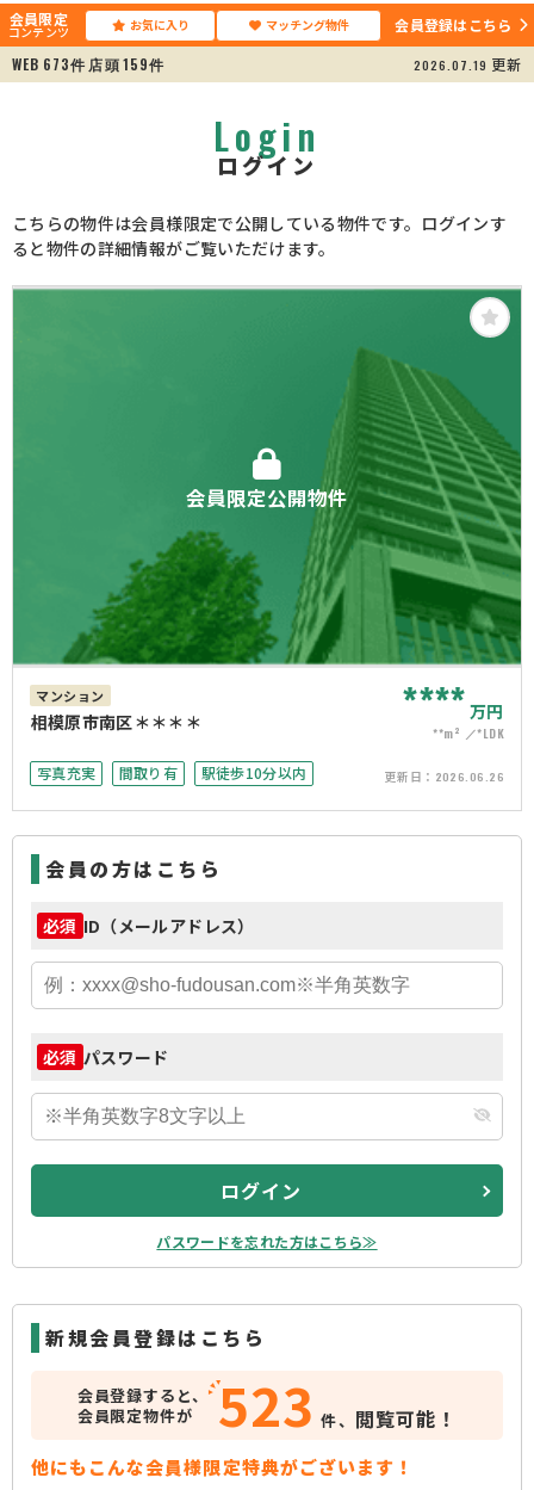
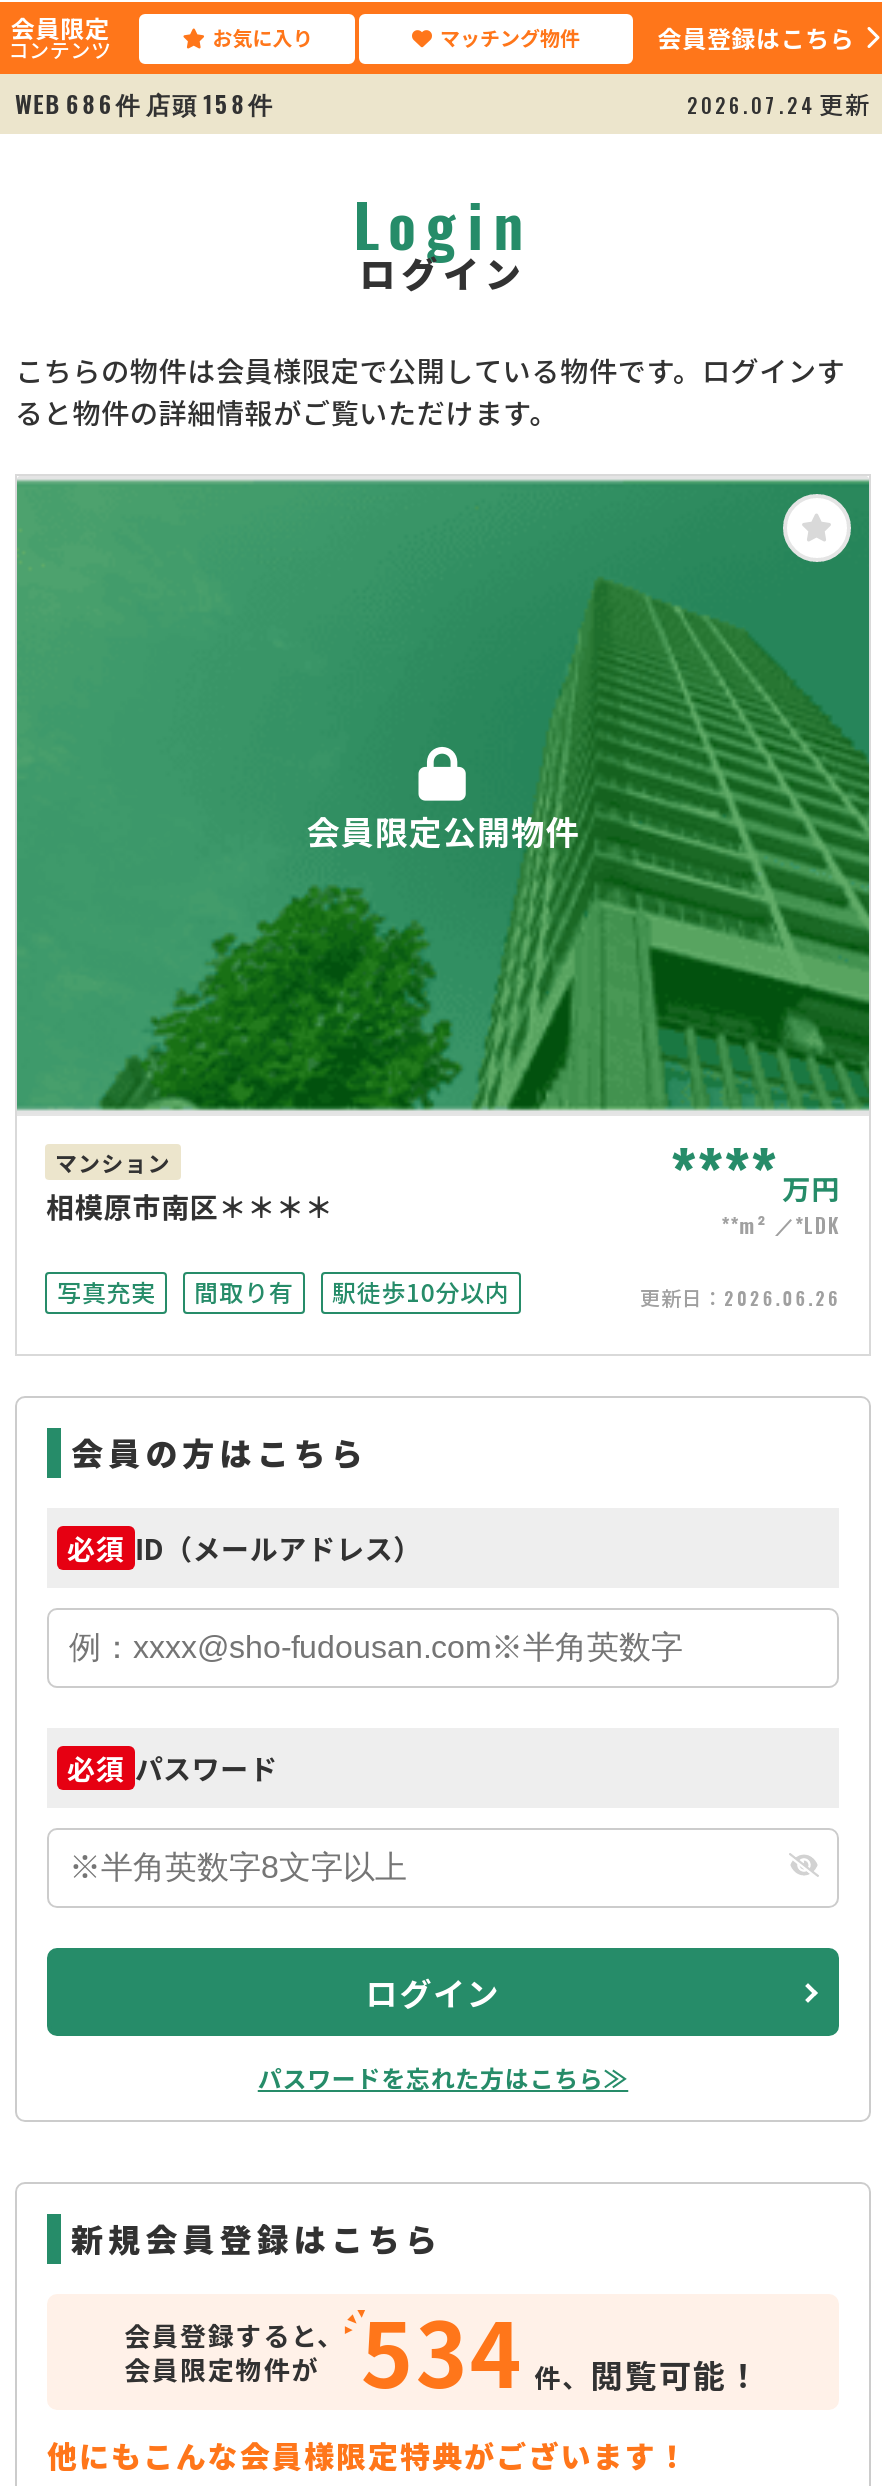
[12,53,165,73] WEB 673件 店頭 159件 -> [15,85,274,119] WEB 686件 店頭 158件
[414,54,522,74] 2026.07.19更新 -> [687,86,871,120] 2026.07.24更新
[77,1366,457,1442] 会員登録すると、 会員限定物件が 523 件、閲覧可能！ -> [124,2286,762,2414] 会員登録すると、 会員限定物件が 534 件、閲覧可能！

